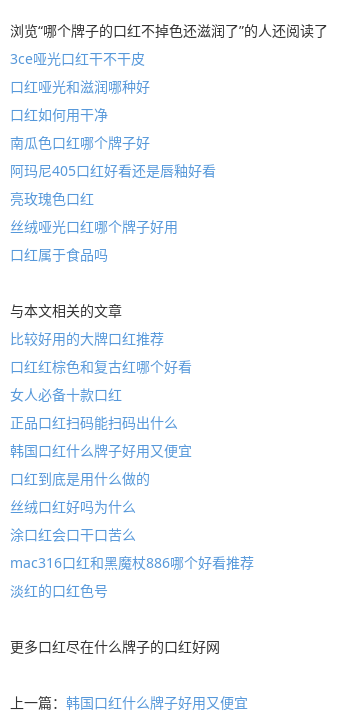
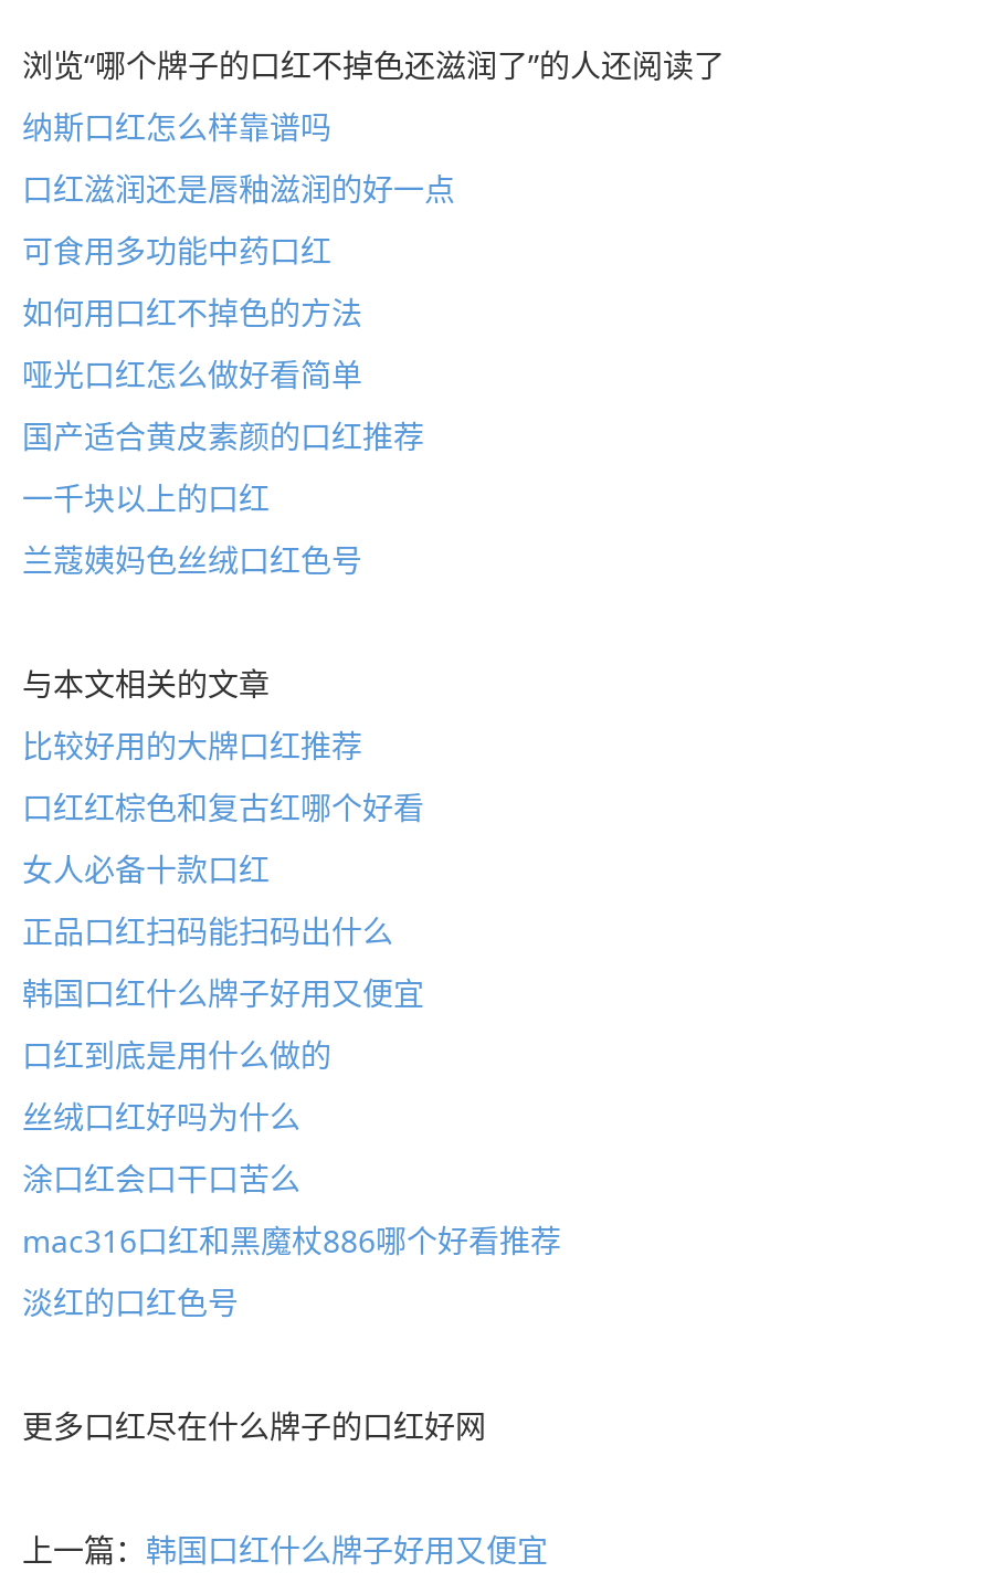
[10,49,145,68] 3ce哑光口红干不干皮 -> [22,107,331,149] 纳斯口红怎么样靠谱吗
[10,77,150,96] 口红哑光和滋润哪种好 -> [22,169,455,211] 口红滋润还是唇釉滋润的好一点
[10,105,108,124] 口红如何用干净 -> [22,231,331,273] 可食用多功能中药口红
[10,133,150,152] 南瓜色口红哪个牌子好 -> [22,293,362,335] 如何用口红不掉色的方法
[10,161,216,180] 阿玛尼405口红好看还是唇釉好看 -> [22,355,362,397] 哑光口红怎么做好看简单
[10,189,94,208] 亮玫瑰色口红 -> [22,416,424,458] 国产适合黄皮素颜的口红推荐
[10,217,178,236] 丝绒哑光口红哪个牌子好用 -> [22,478,270,520] 一千块以上的口红
[10,245,108,264] 口红属于食品吗 -> [22,540,362,582] 兰蔻姨妈色丝绒口红色号

